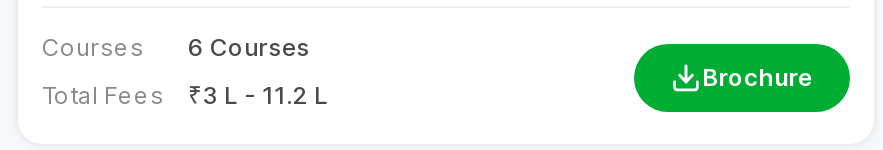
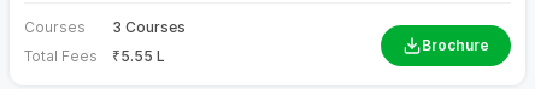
[42,32,310,62] Courses 6 Courses -> [24,18,186,36] Courses 3 Courses
[42,80,328,110] Total Fees ₹3 L - 11.2 L -> [24,47,165,65] Total Fees ₹5.55 L

